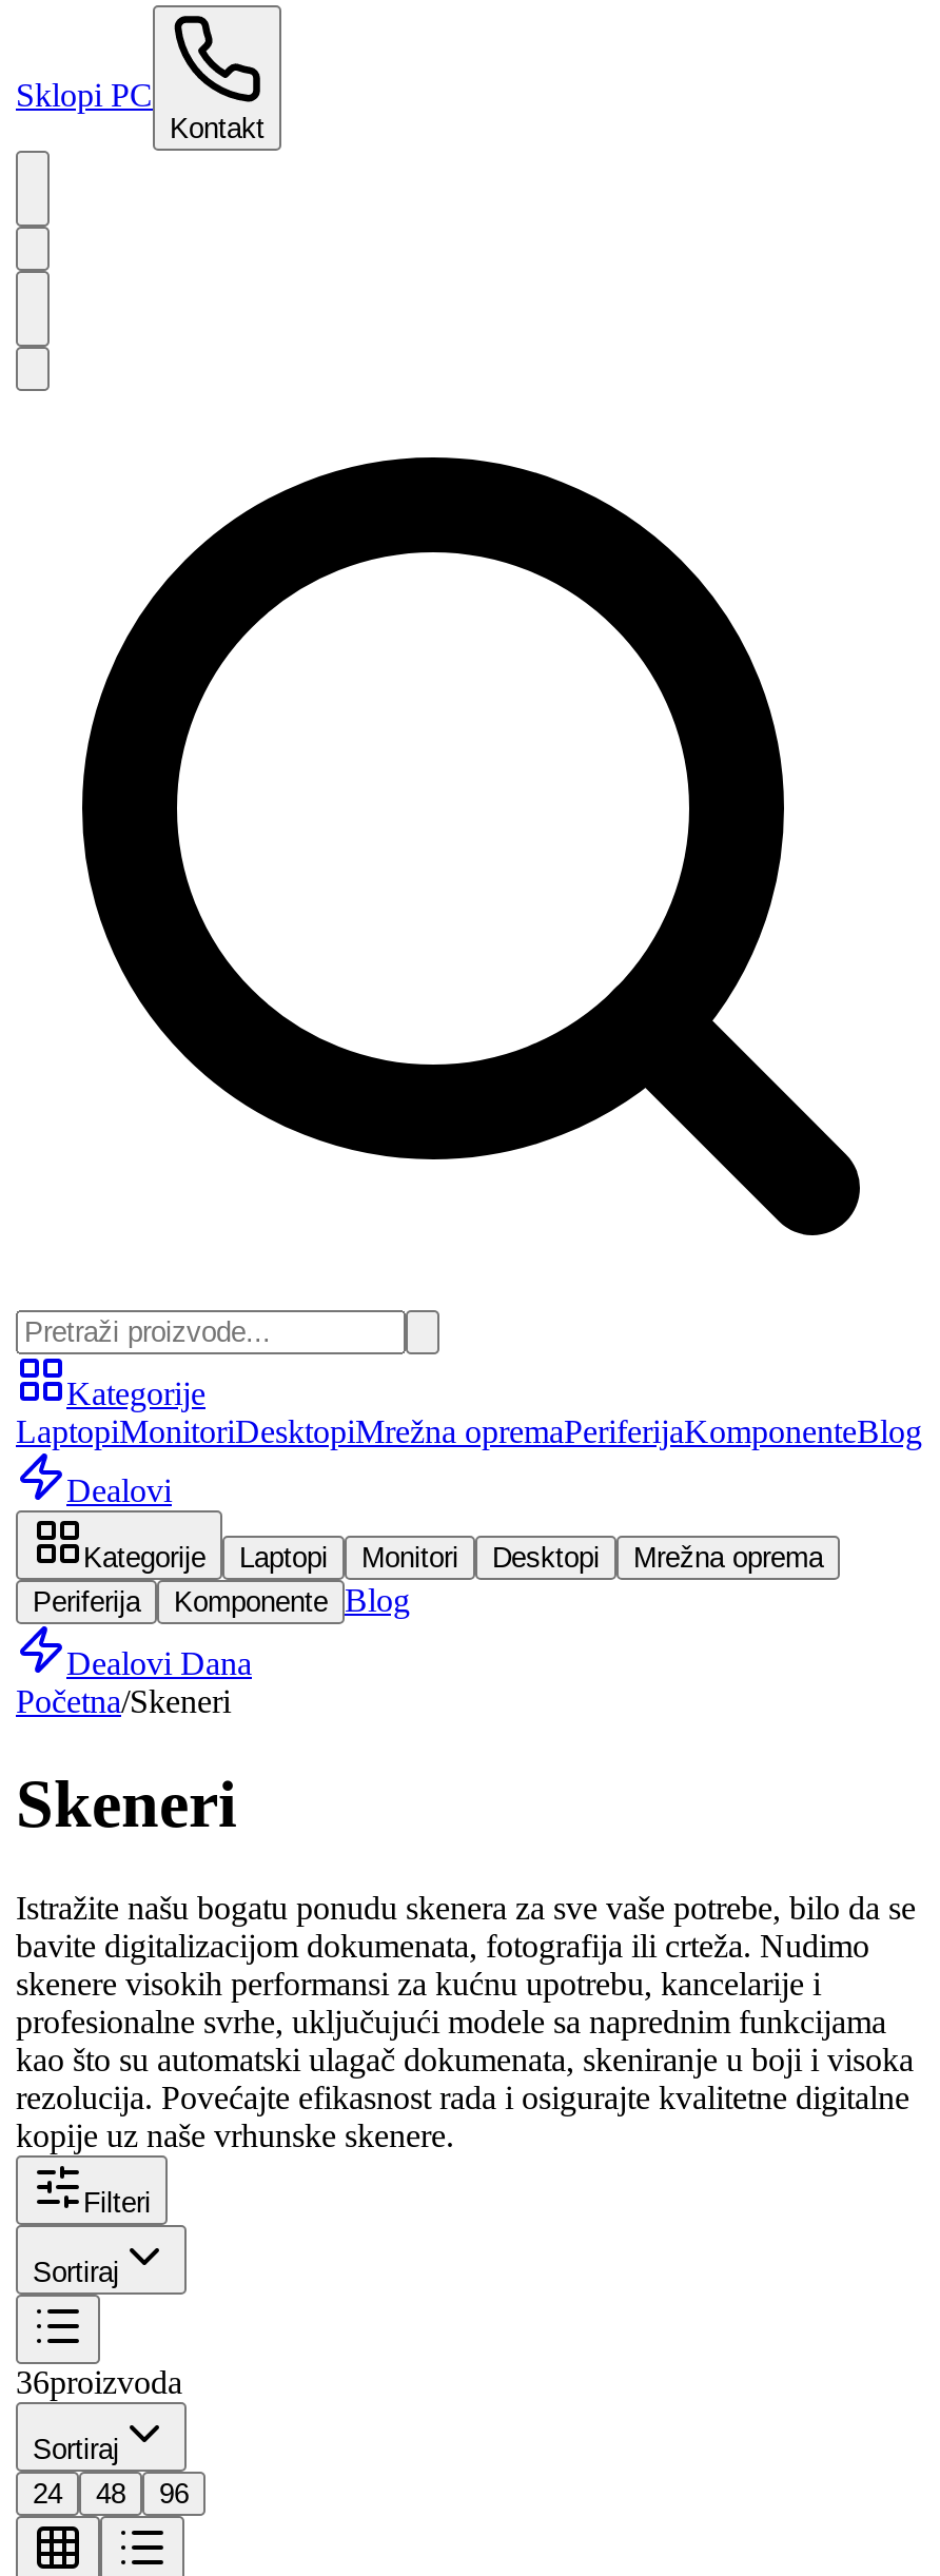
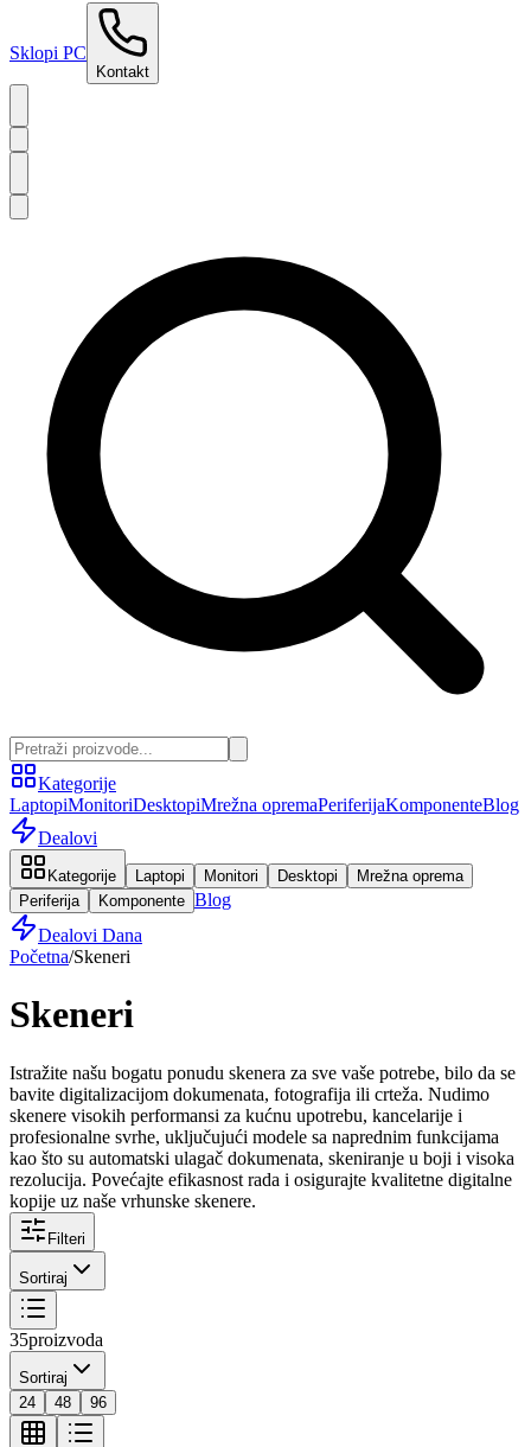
[16,2364,182,2400] 36proizvoda -> [9,1329,103,1350] 35proizvoda

